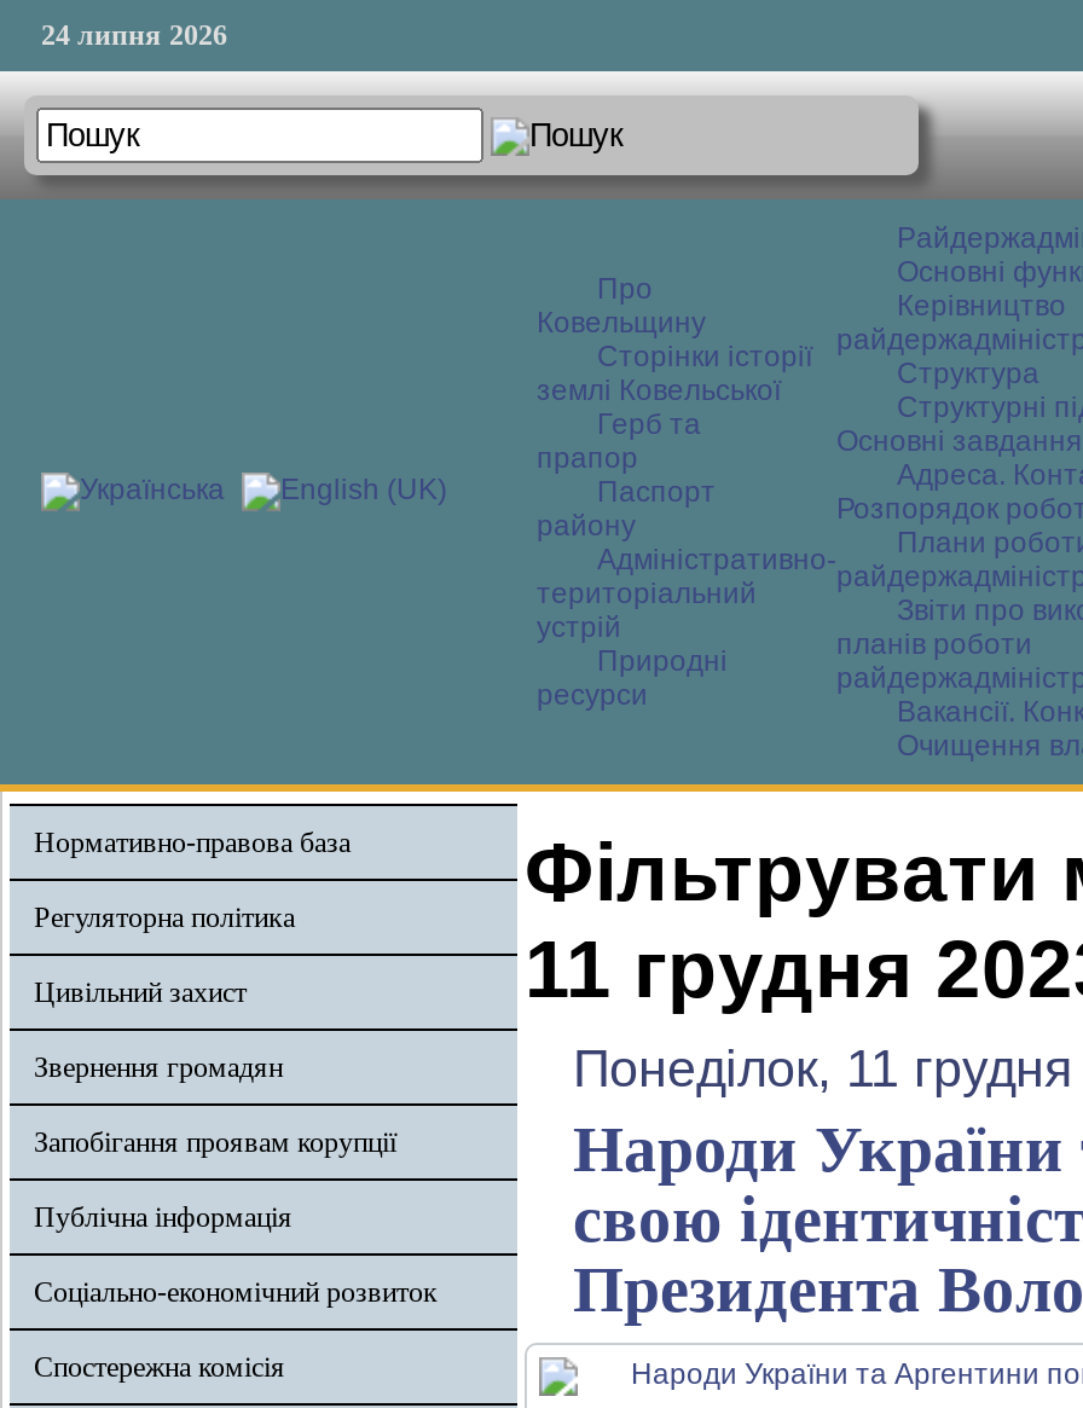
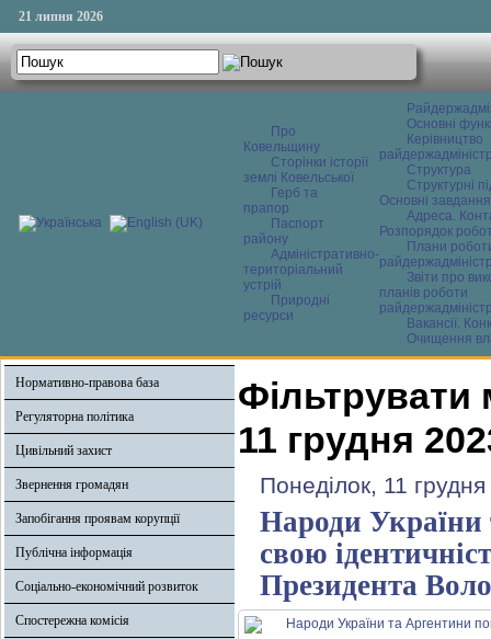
[41,18,227,52] 24 липня 2026 -> [19,9,103,24] 21 липня 2026

